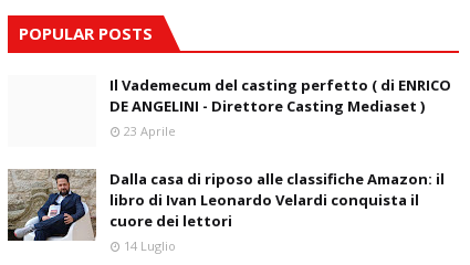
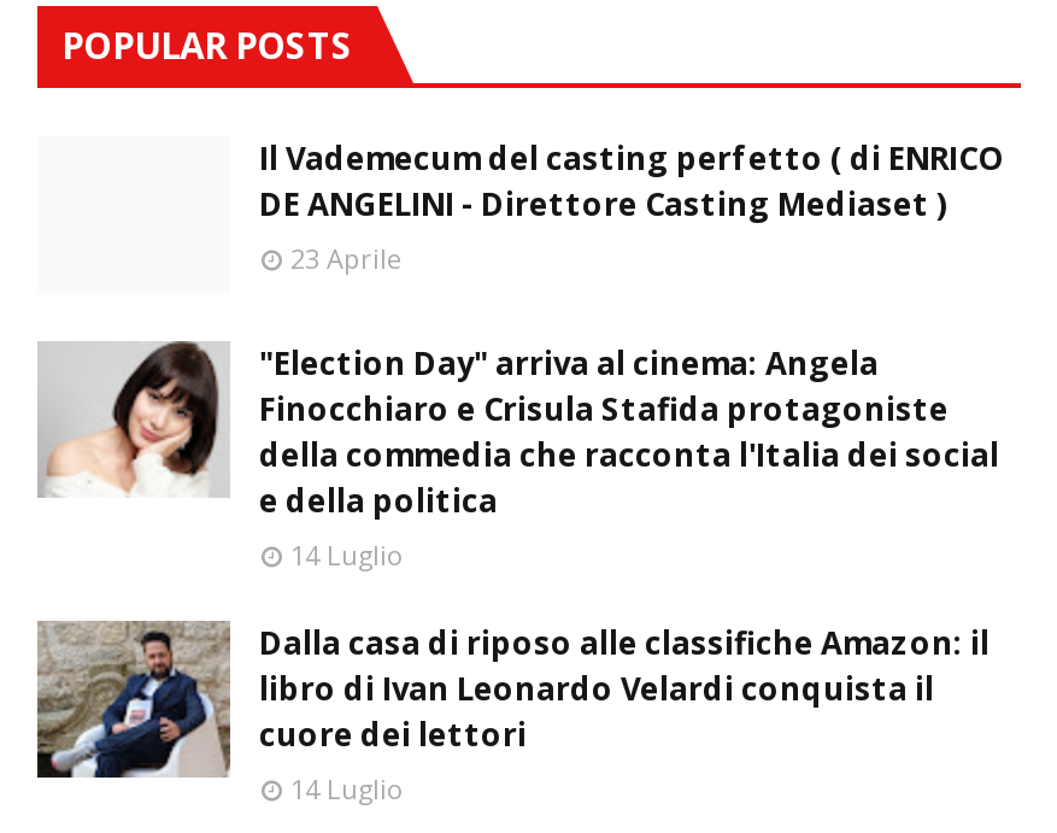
none -> [40,341,999,574] [image] | "Election Day" arriva al cinema: Angela | Finocchiaro e Crisula Stafida protagoniste | della commedia che racconta l'Italia dei social | e della politica | 14 Luglio

